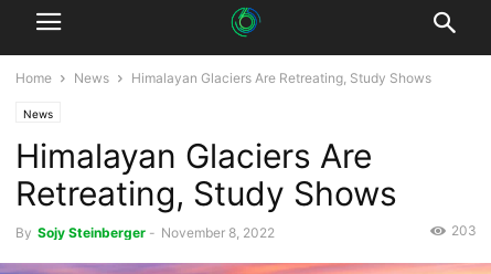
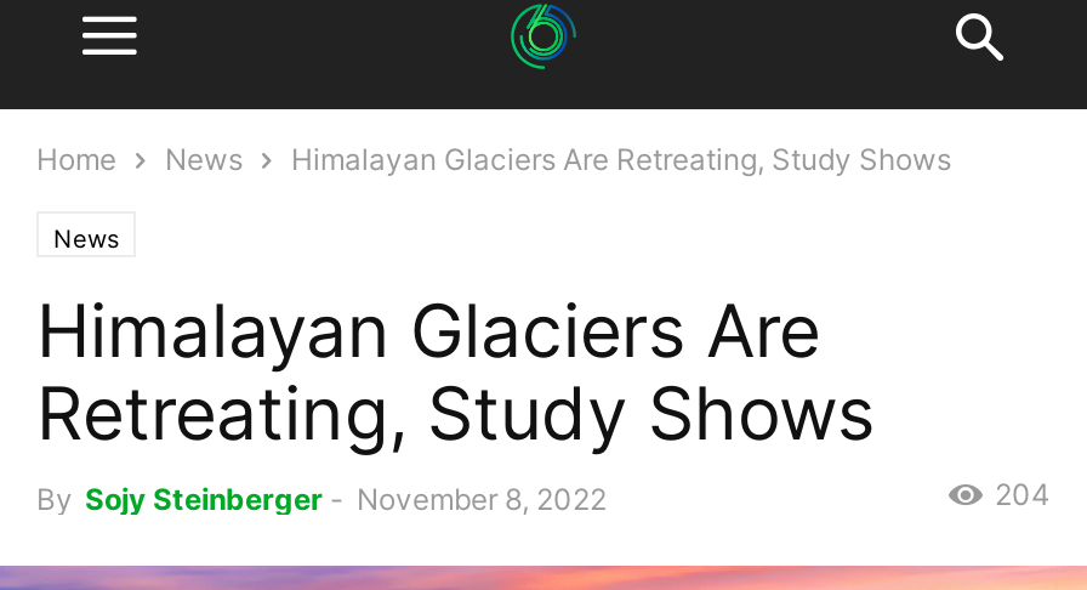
[451,222,477,239] 203 -> [995,476,1051,512] 204

